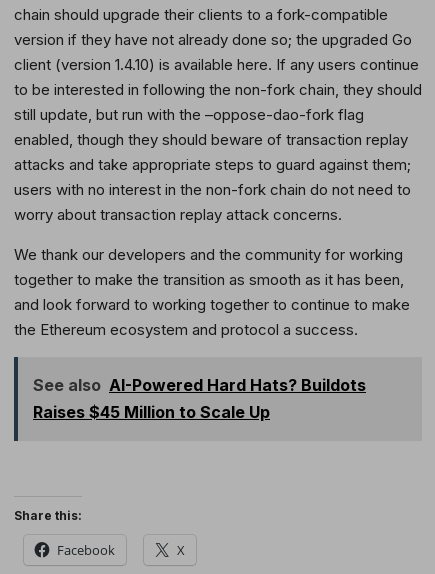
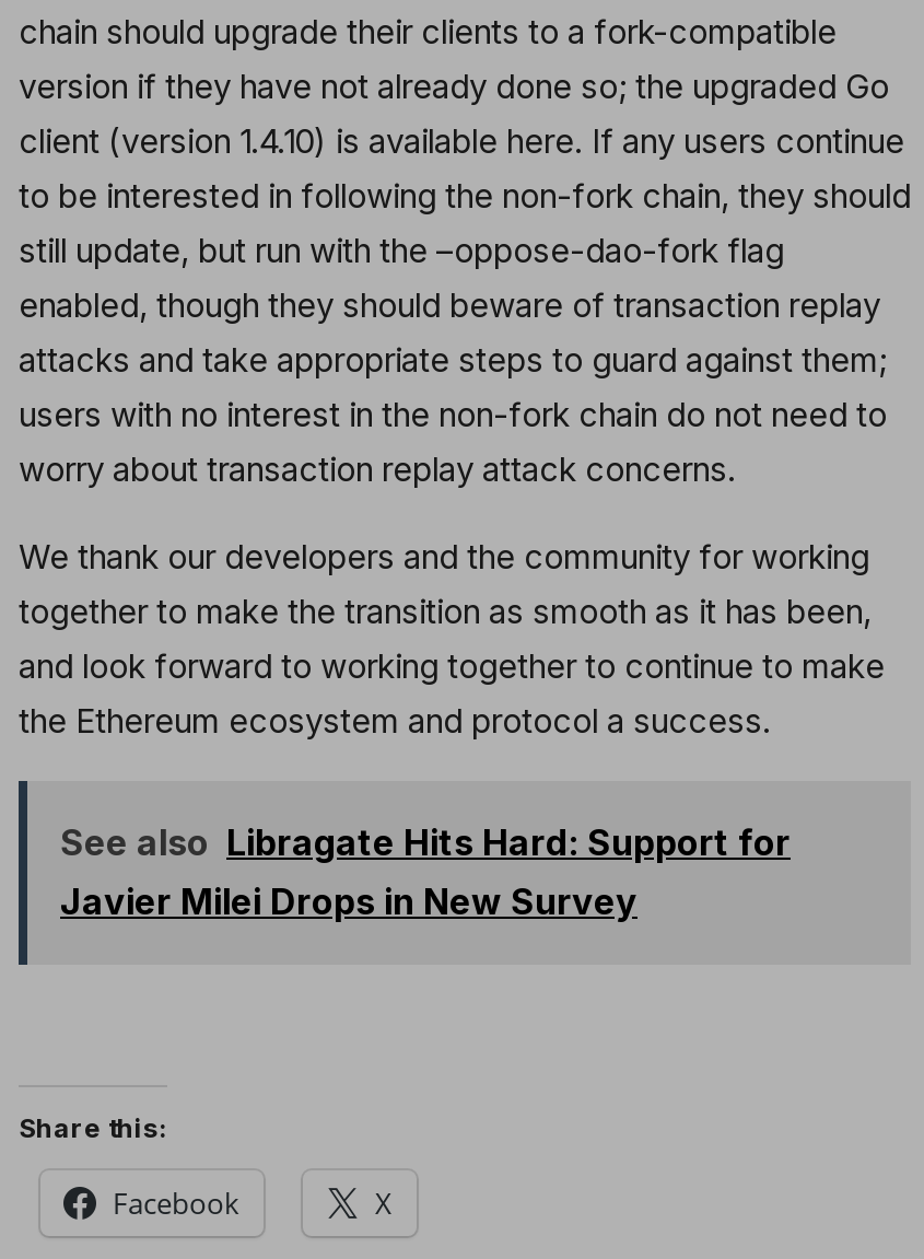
[33,375,366,422] See also AI-Powered Hard Hats? Buildots | Raises $45 Million to Scale Up -> [60,820,791,923] See also Libragate Hits Hard: Support for | Javier Milei Drops in New Survey

